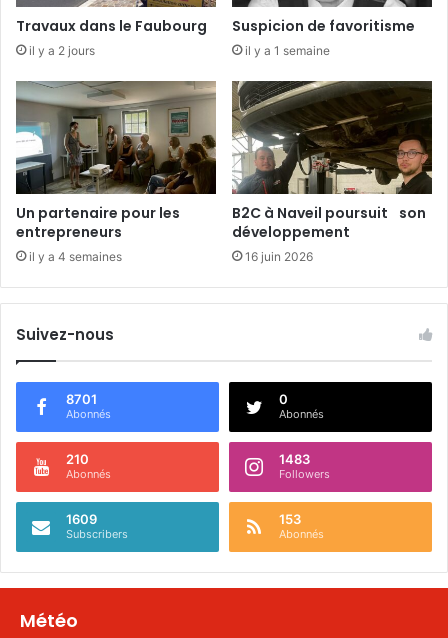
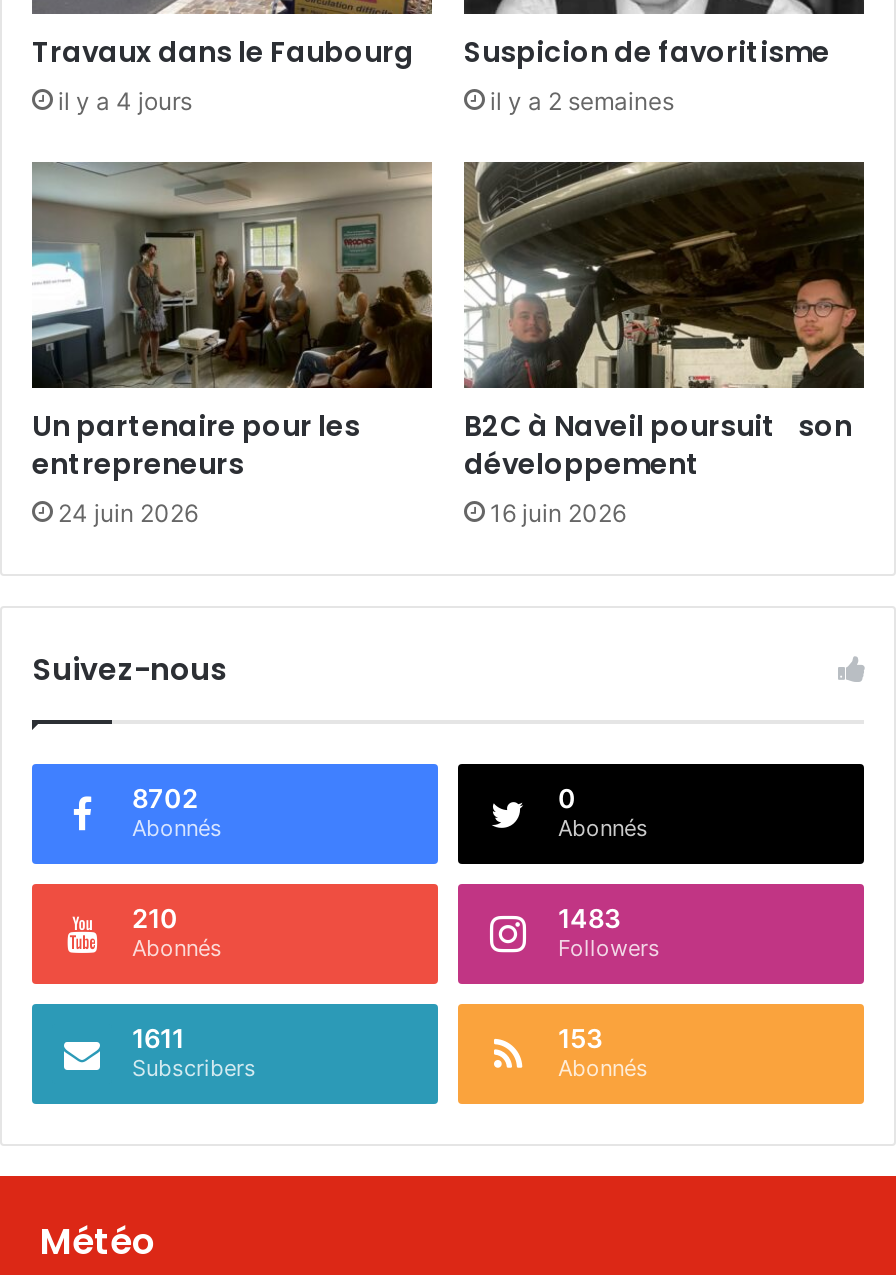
[29,43,95,58] il y a 2 jours -> [58,86,192,116] il y a 4 jours
[245,43,330,58] il y a 1 semaine -> [490,86,674,116] il y a 2 semaines
[29,249,122,264] il y a 4 semaines -> [58,497,198,527] 24 juin 2026
[66,391,97,407] 8701 -> [132,781,198,813] 8702
[66,511,97,527] 1609 -> [132,1021,184,1053] 1611

